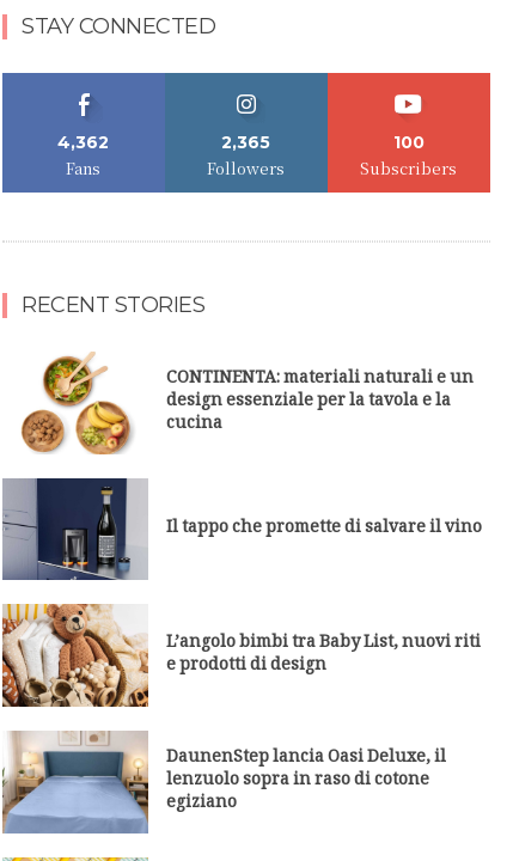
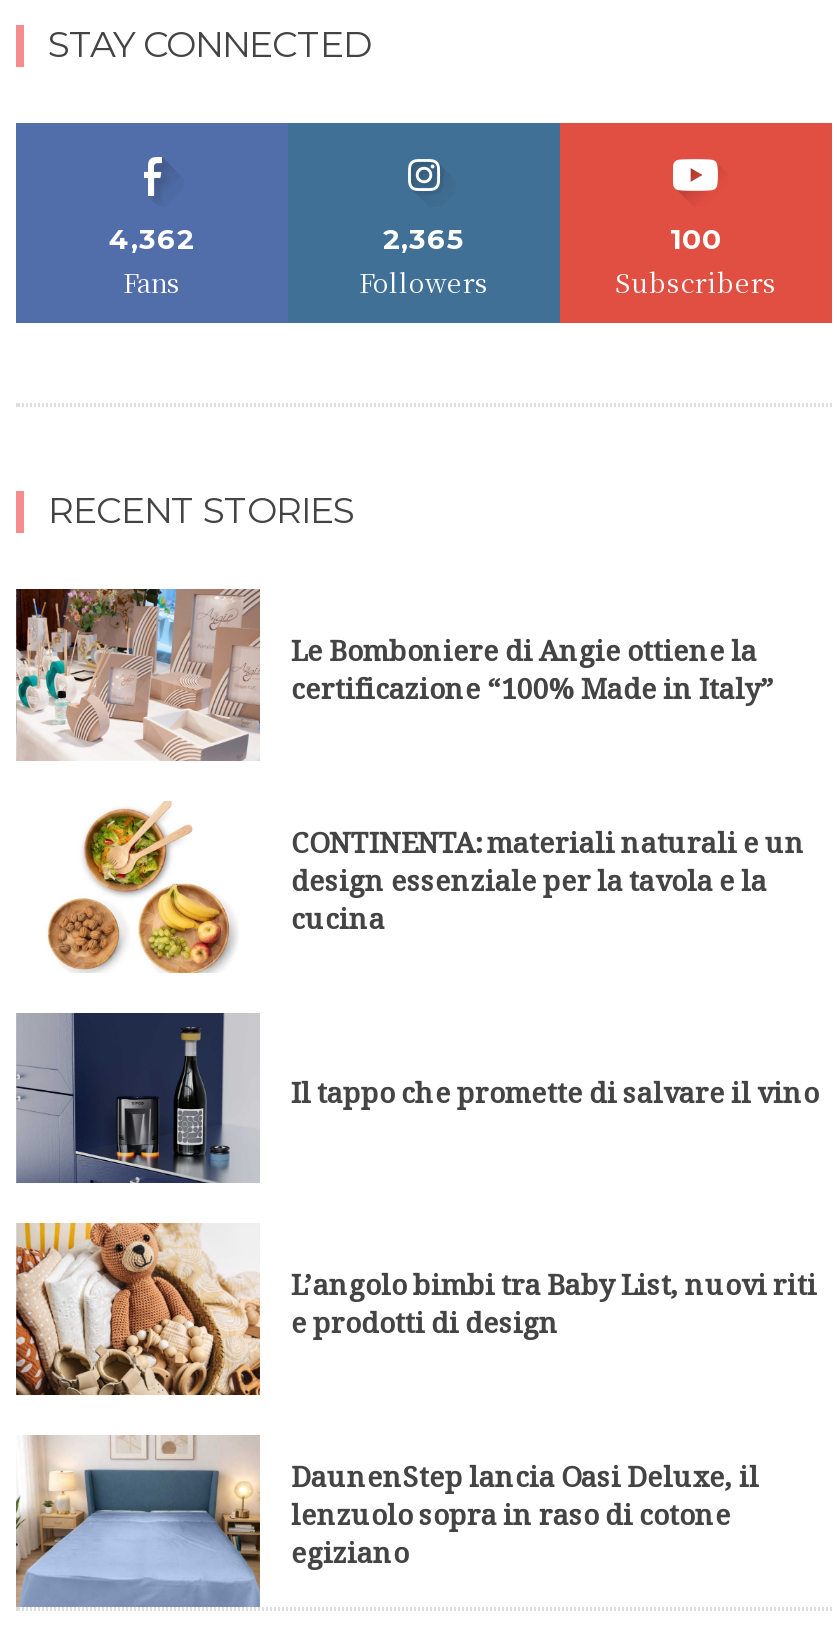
none -> [14,587,775,763] [image] | Le Bomboniere di Angie ottiene la | certificazione “100% Made in Italy”

